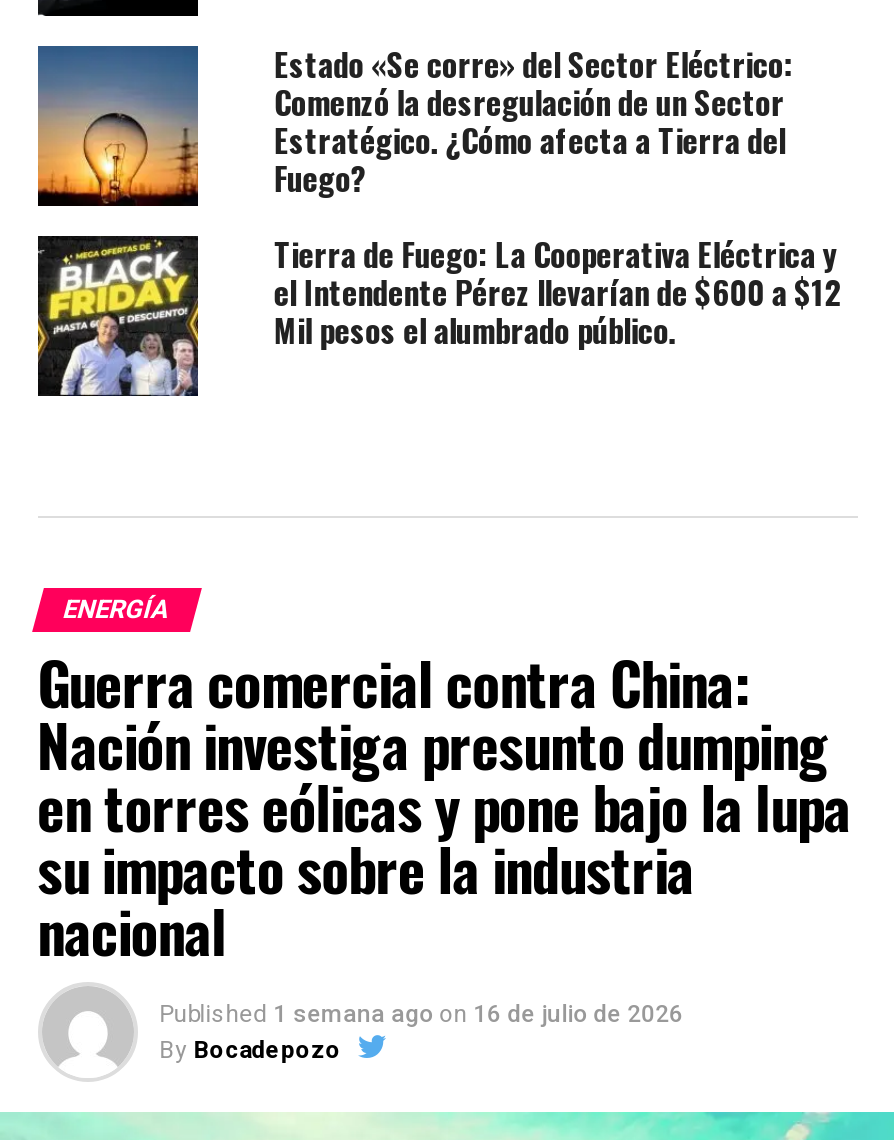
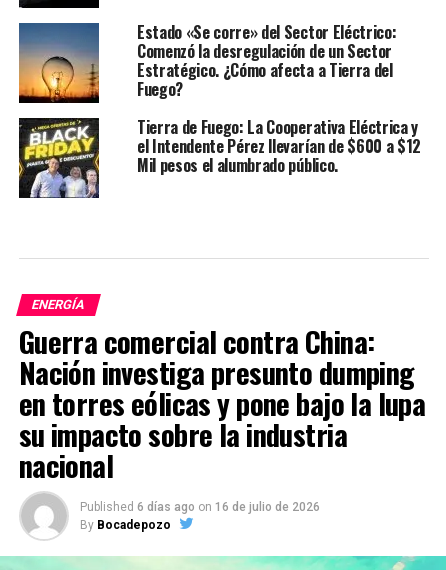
[159,1000,683,1028] Published 1 semana ago on 16 de julio de 2026 -> [80,500,320,514] Published 6 días ago on 16 de julio de 2026

